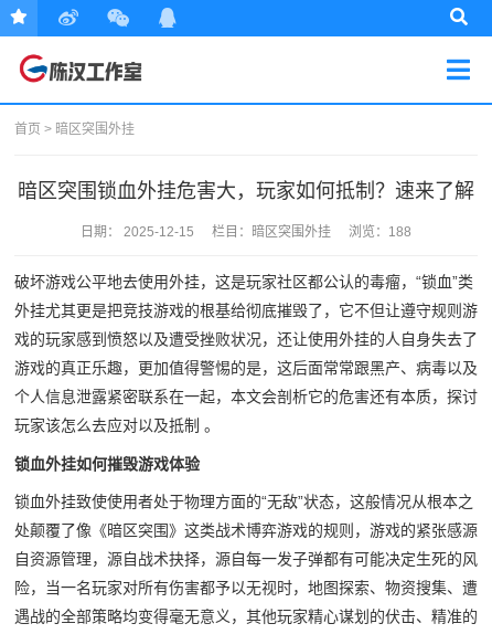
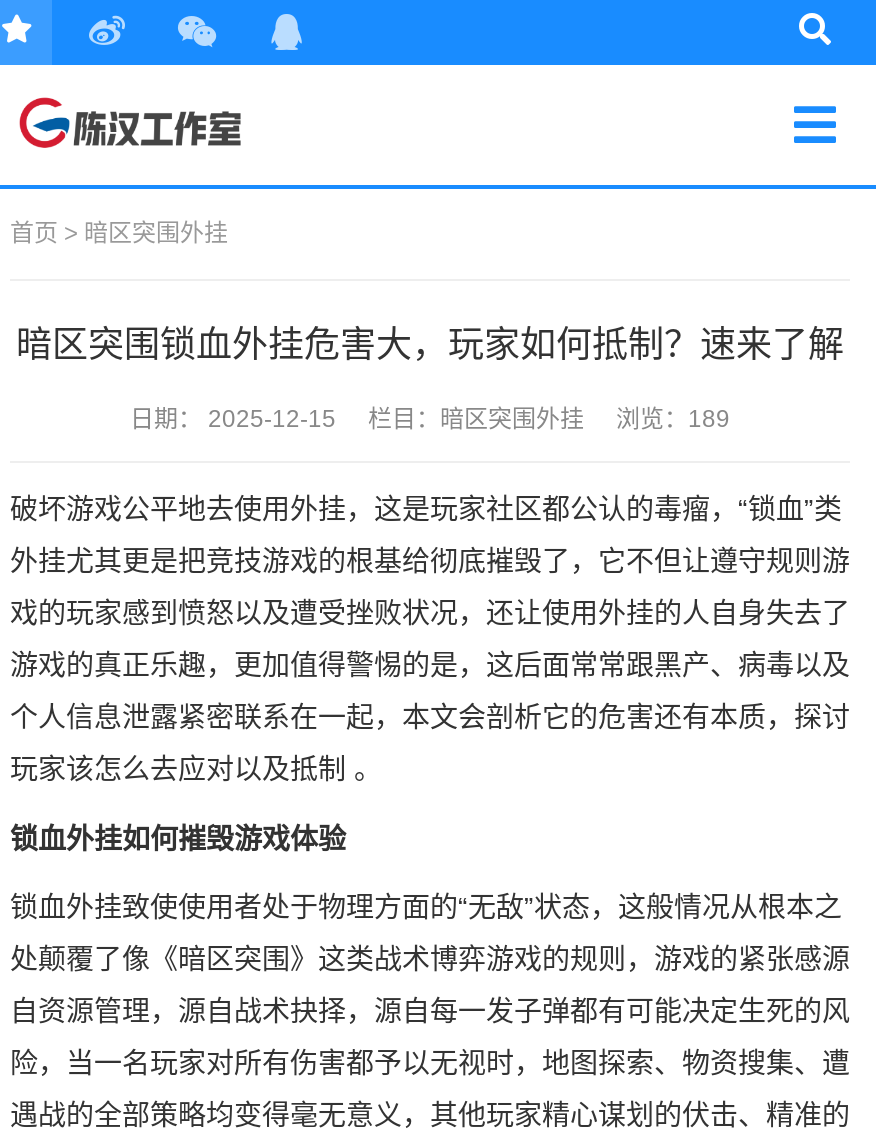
[81,224,411,239] 日期：2025-12-15 栏目：暗区突围外挂 浏览：188 -> [130,405,730,433] 日期：2025-12-15 栏目：暗区突围外挂 浏览：189

